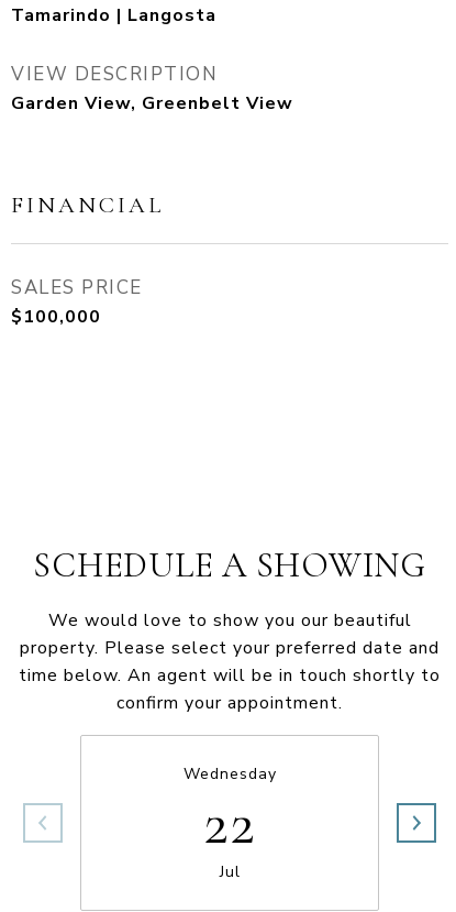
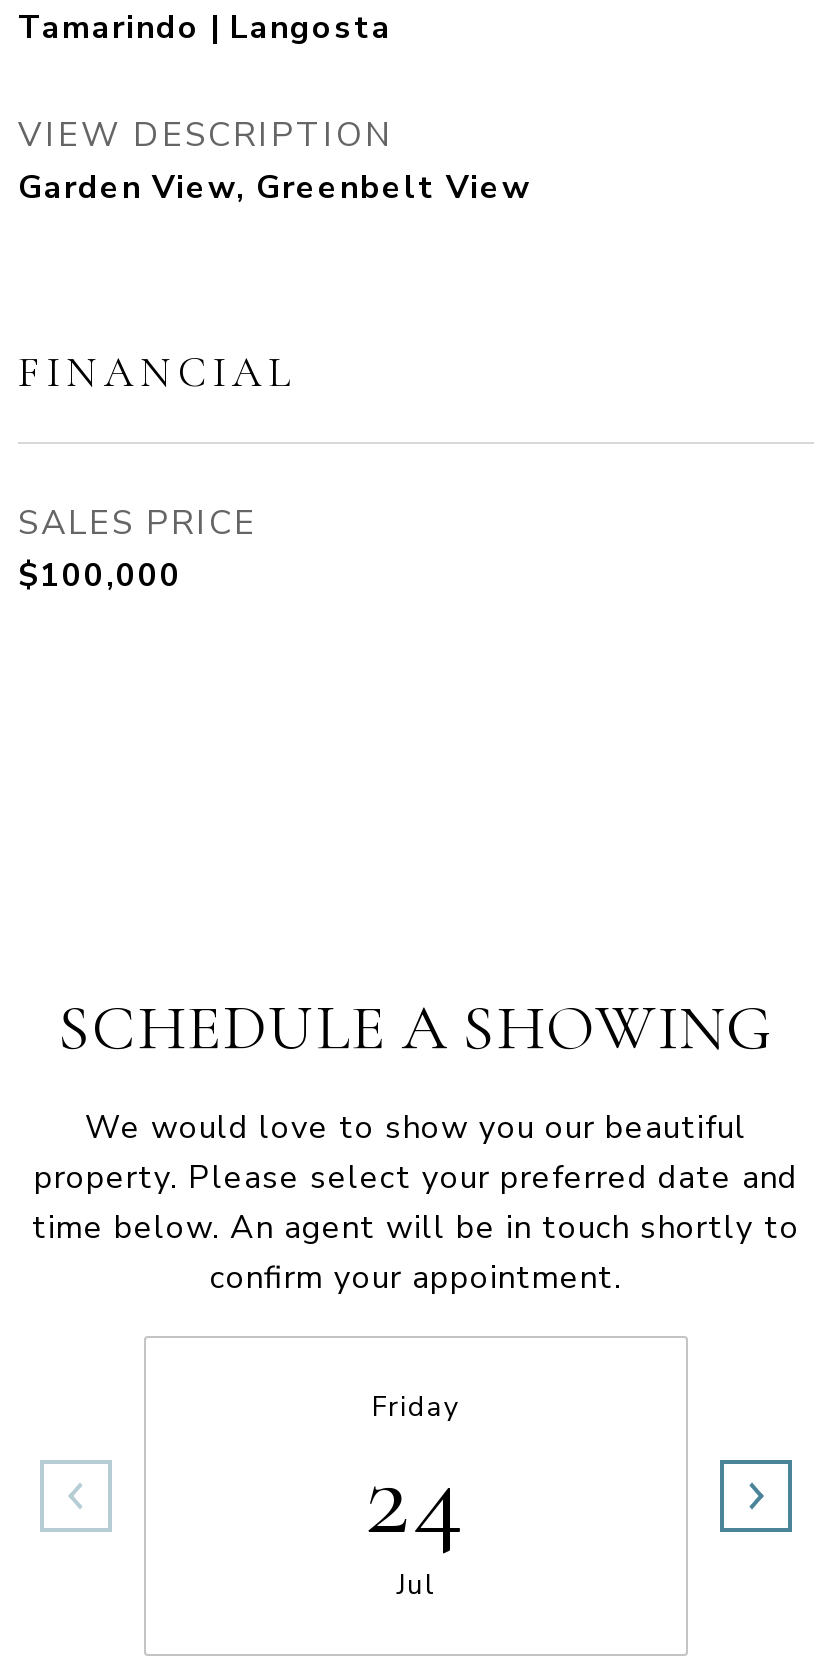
[183,763,276,860] Wednesday | 22 -> [365,1388,467,1564] Friday | 24

